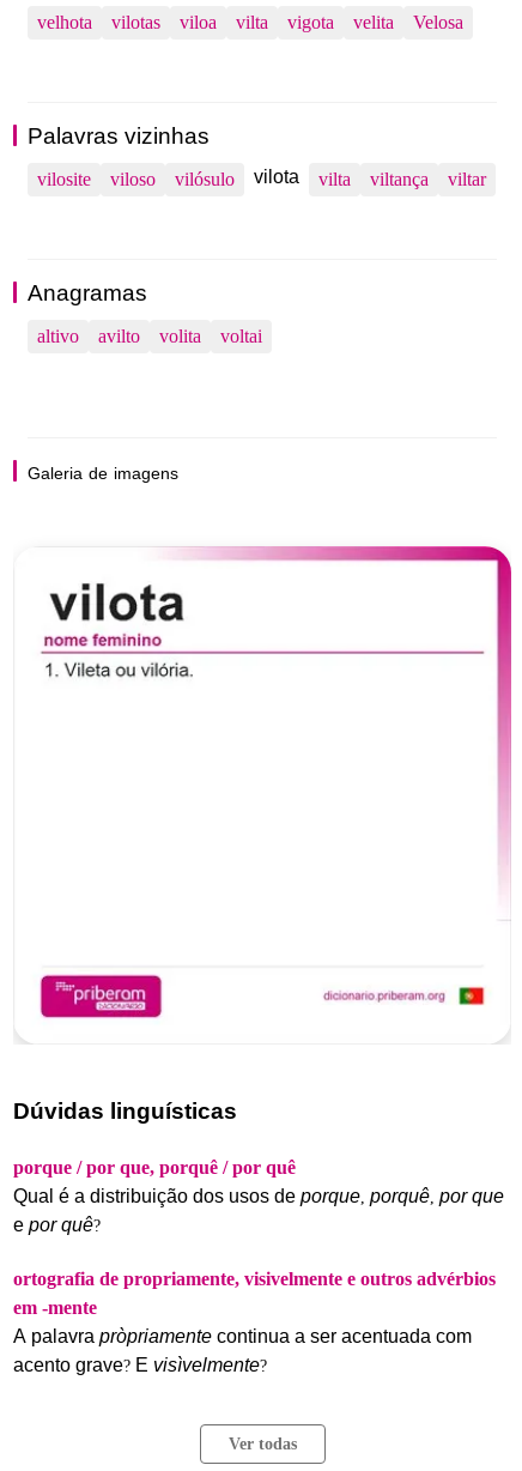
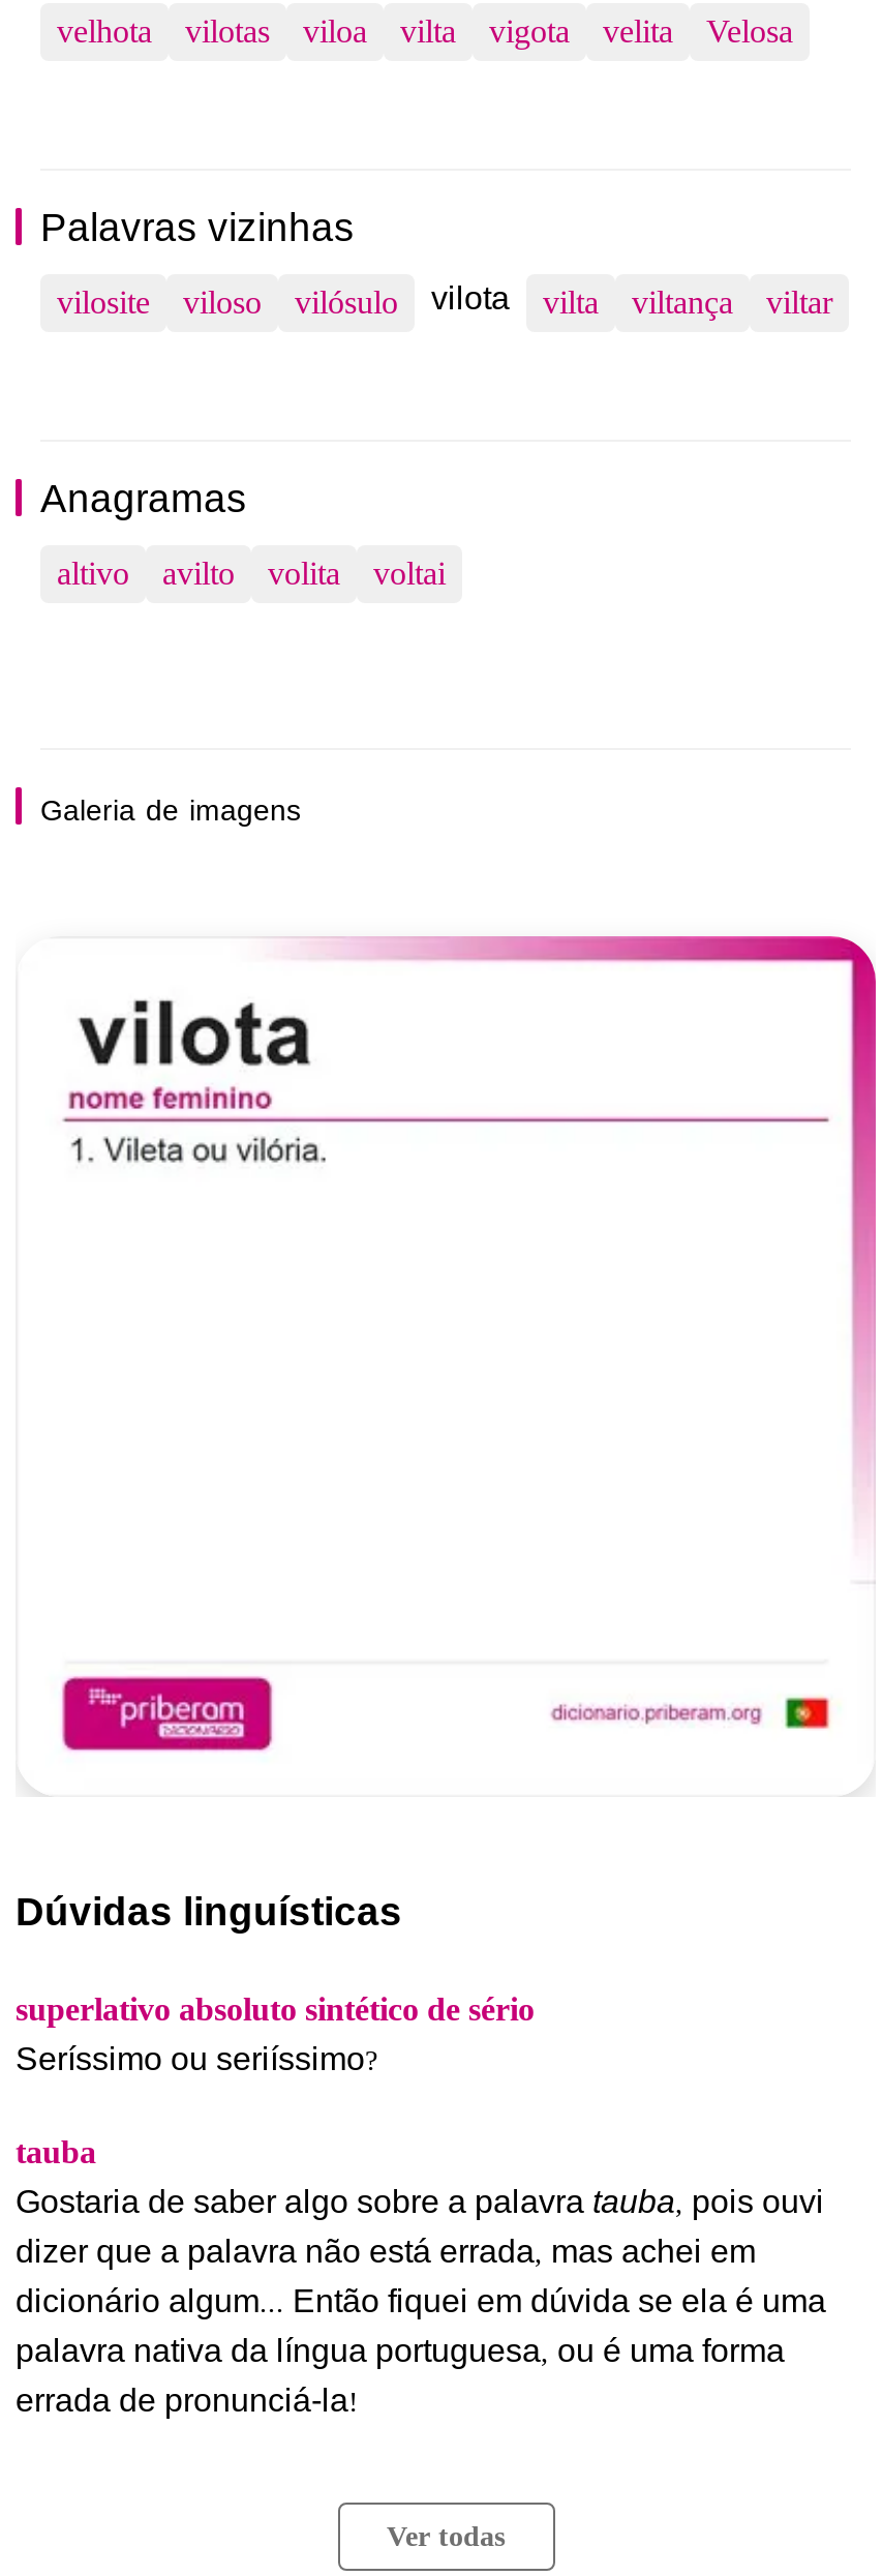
[13,1157,504,1235] porque / por que, porquê / por quê | Qual é a distribuição dos usos de porque, porquê, por que | e por quê? -> [16,1991,535,2076] superlativo absoluto sintético de sério | Seríssimo ou seriíssimo?
[13,1268,496,1375] ortografia de propriamente, visivelmente e outros advérbios | em -mente | A palavra pròpriamente continua a ser acentuada com | acento grave? E visìvelmente? -> [16,2134,826,2418] tauba | Gostaria de saber algo sobre a palavra tauba, pois ouvi | dizer que a palavra não está errada, mas achei em | dicionário algum... Então fiquei em dúvida se ela é uma | palavra nativa da língua portuguesa, ou é uma forma | errada de pronunciá-la!

